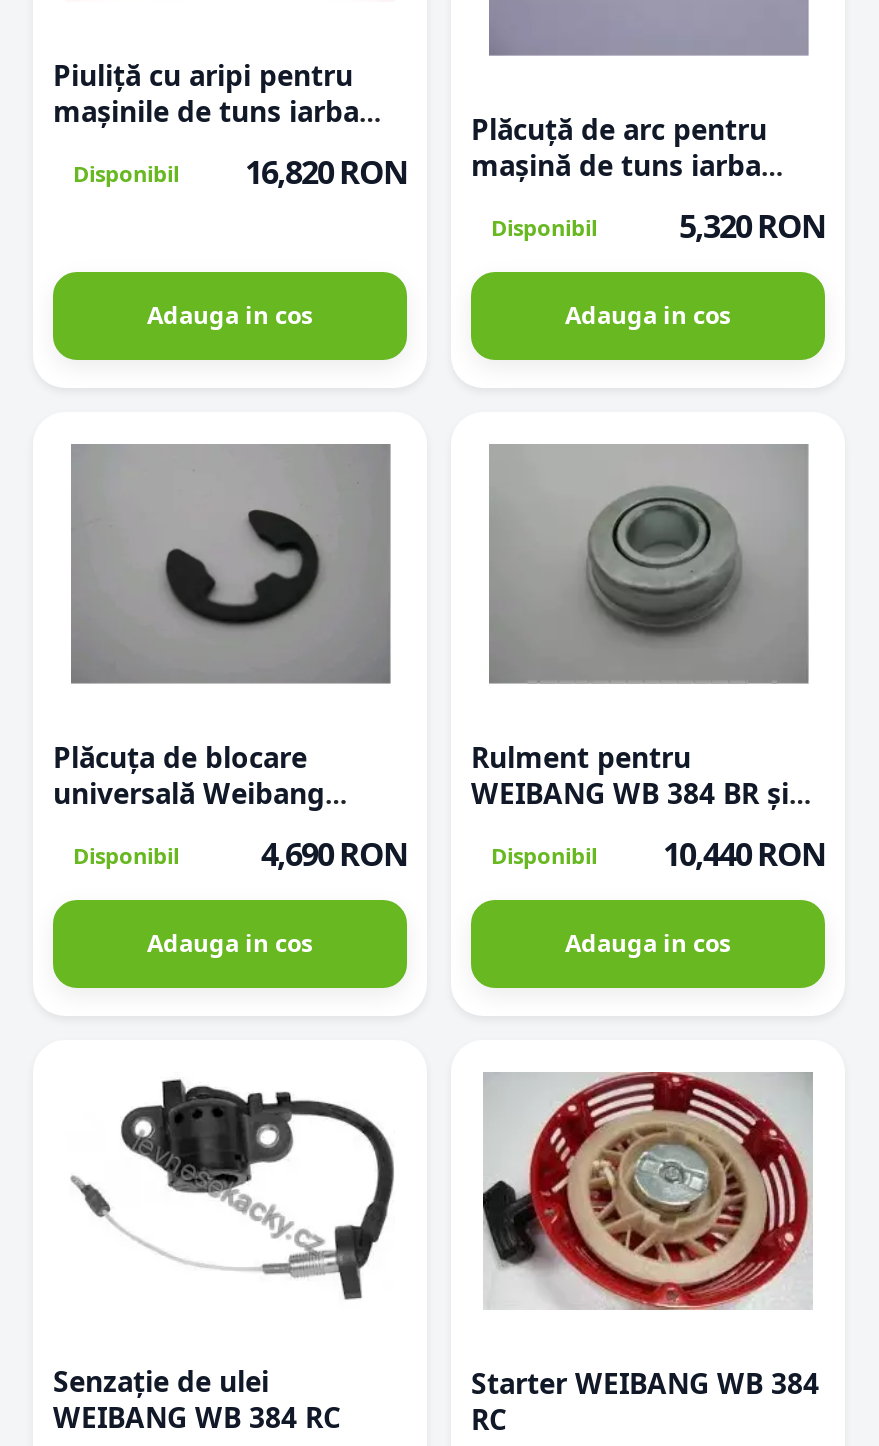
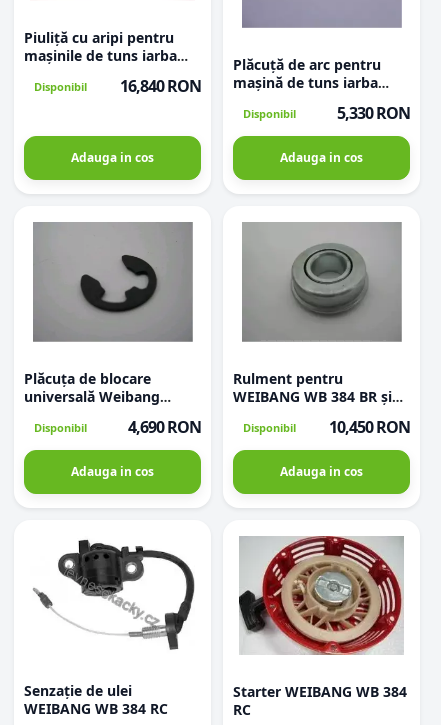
[245,146,761,194] 16,820 RON mașină de tuns iarba -> [120,73,378,97] 16,840 RON mașină de tuns iarba
[679,204,825,248] 5,320 RON -> [337,102,410,124] 5,330 RON
[663,832,825,876] 10,440 RON -> [329,416,410,438] 10,450 RON

